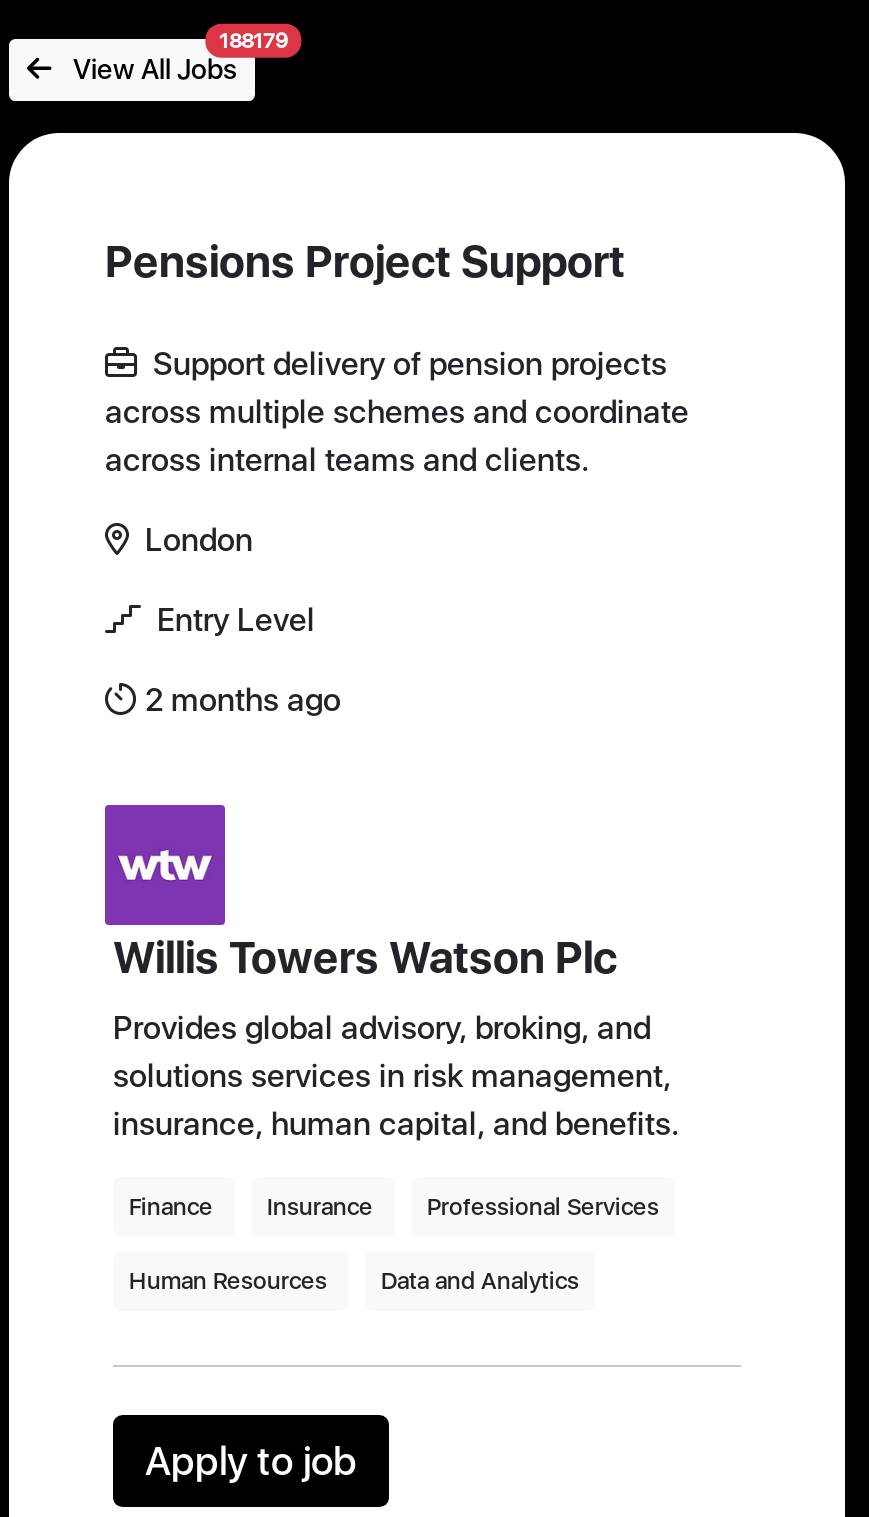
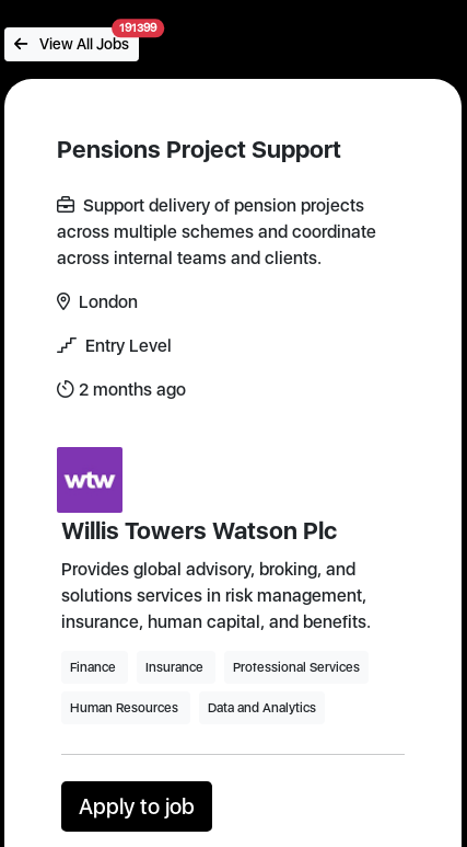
[219,27,287,53] 188179 -> [119,21,156,35] 191399

